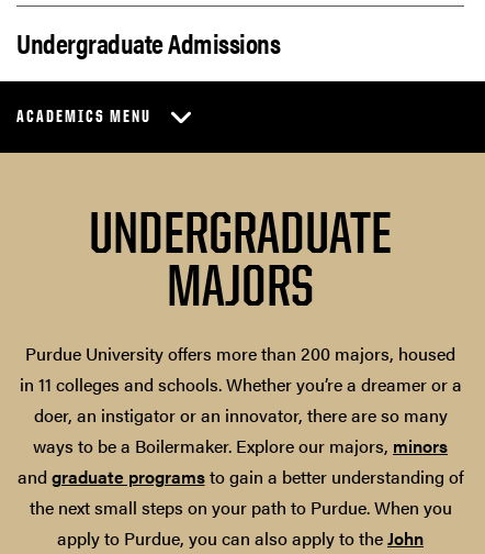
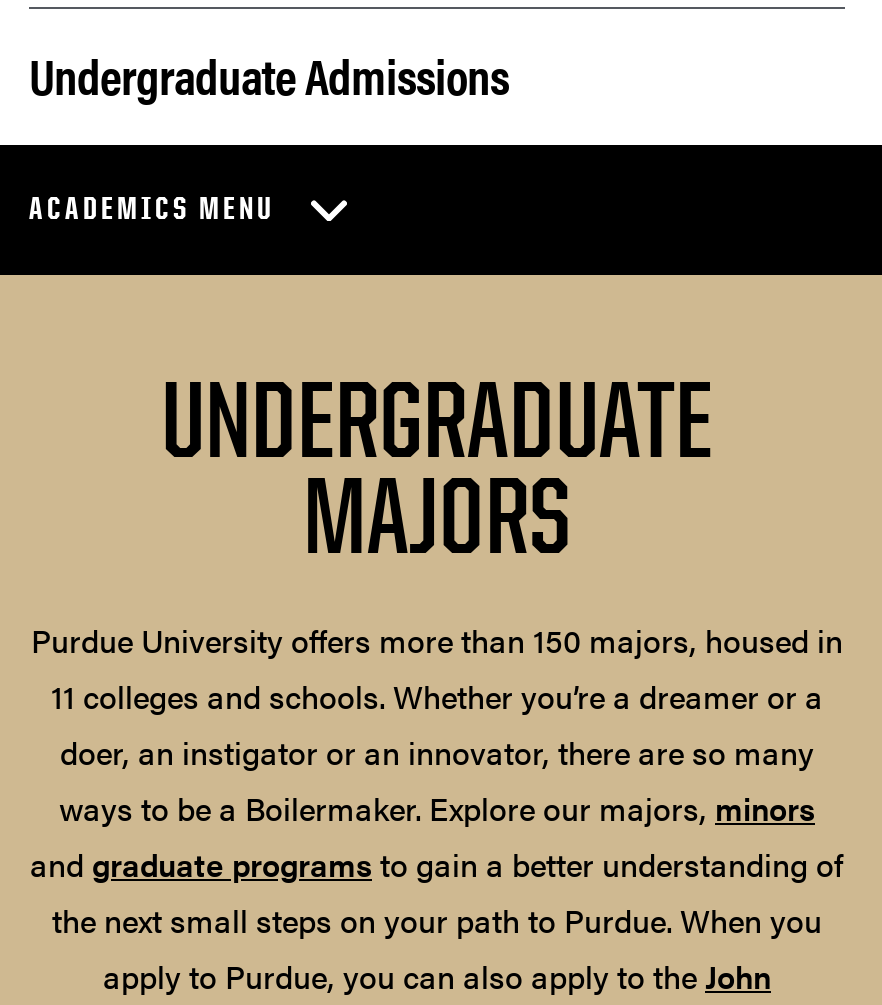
[19,341,461,397] Purdue University offers more than 200 majors, housed | in 11 colleges and schools. Whether you’re a dreamer or a -> [31,617,843,719] Purdue University offers more than 150 majors, housed in | 11 colleges and schools. Whether you’re a dreamer or a

